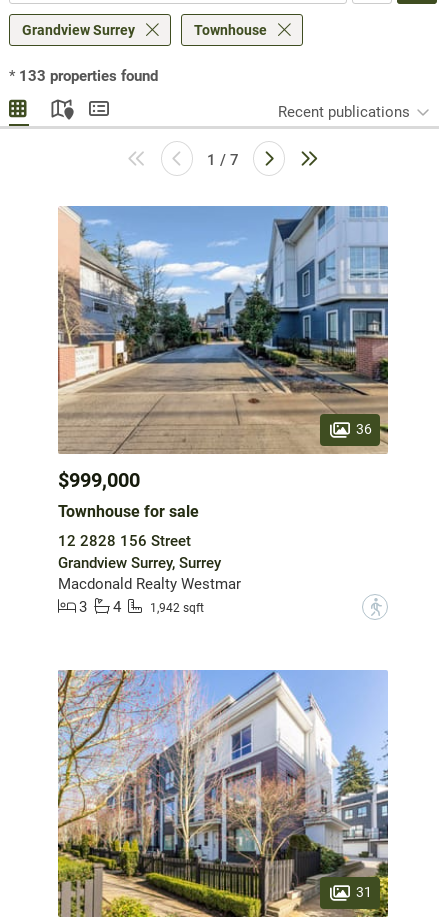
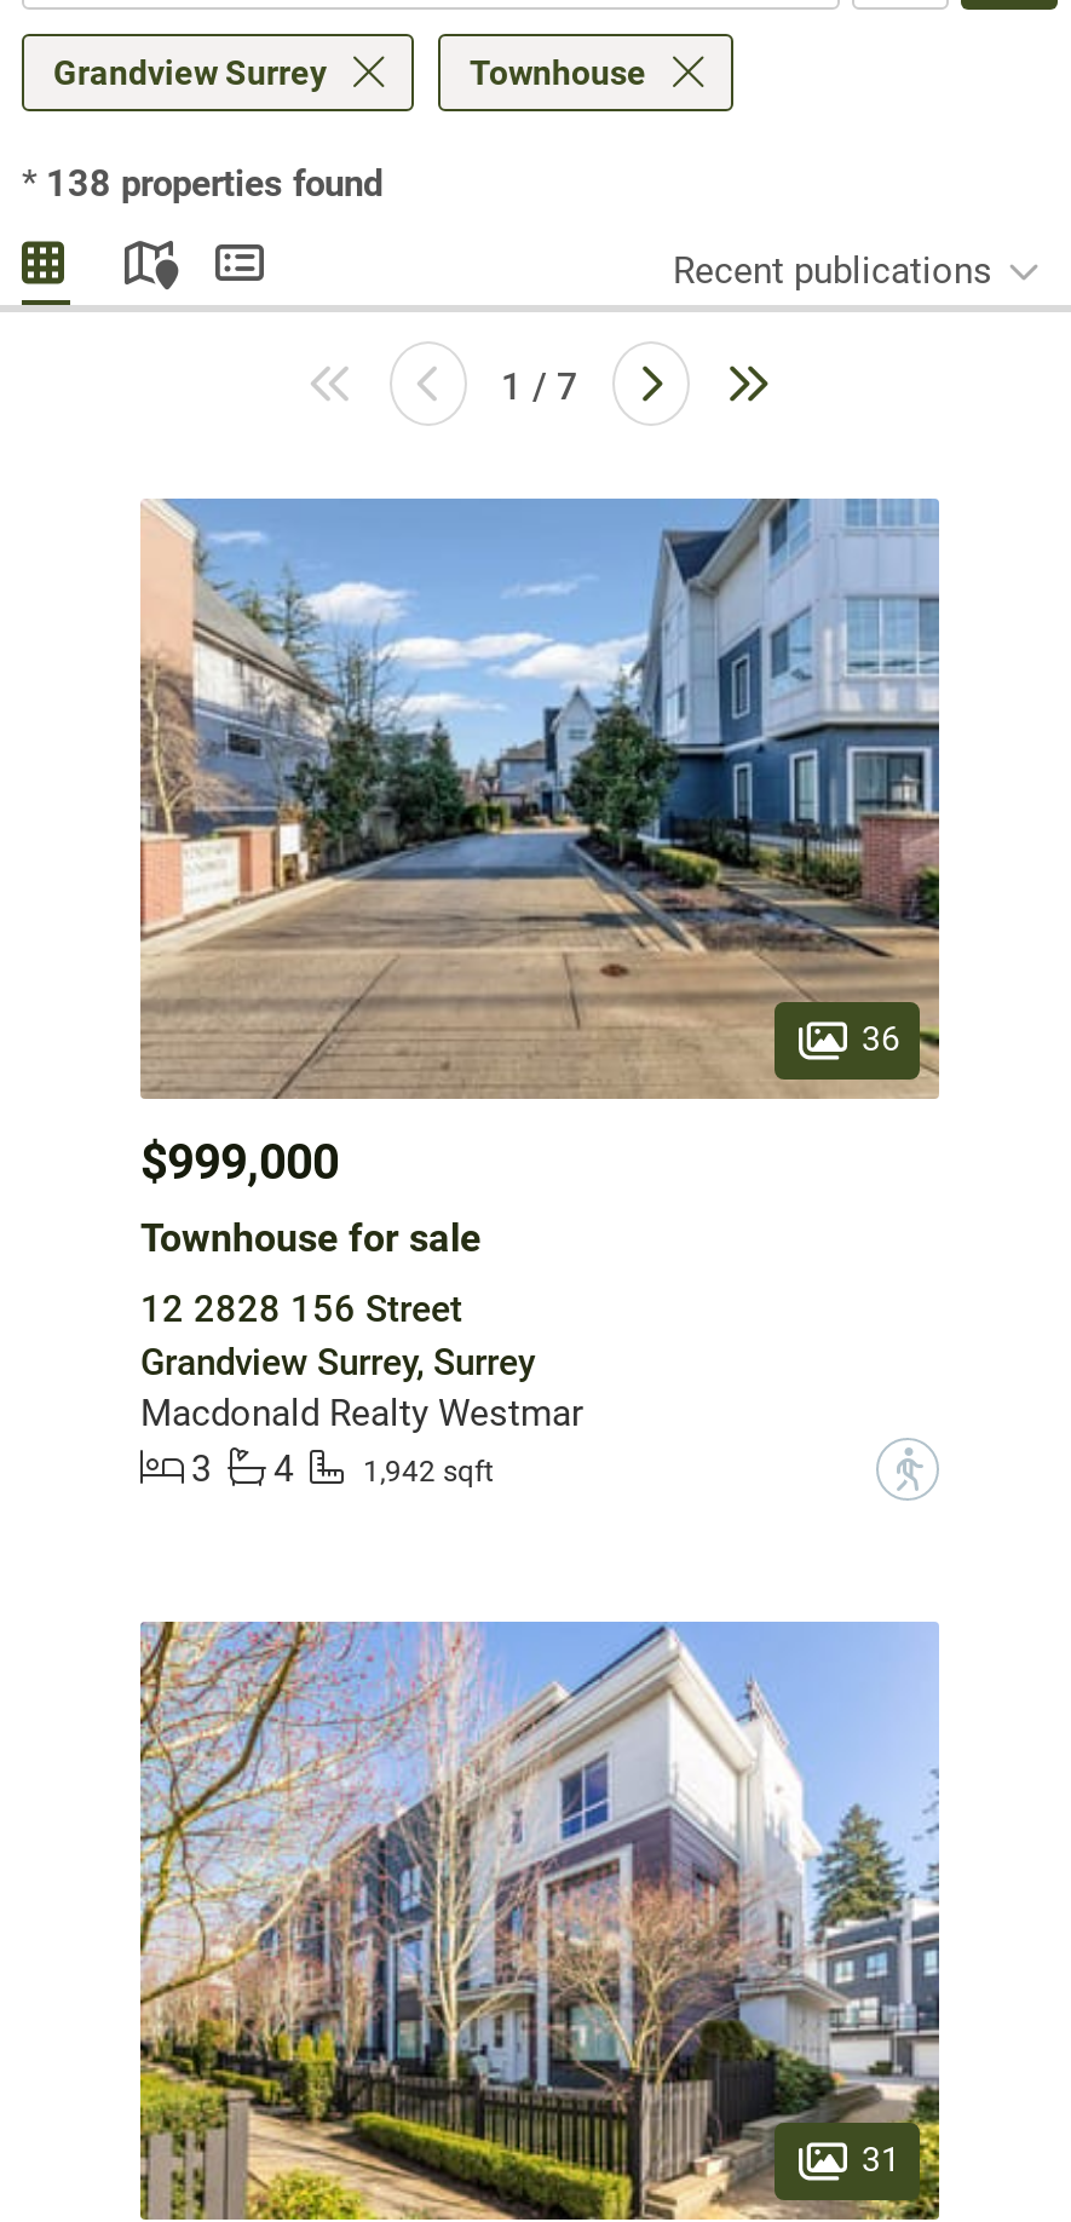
[9,67,158,85] * 133 properties found -> [22,162,382,206] * 138 properties found

